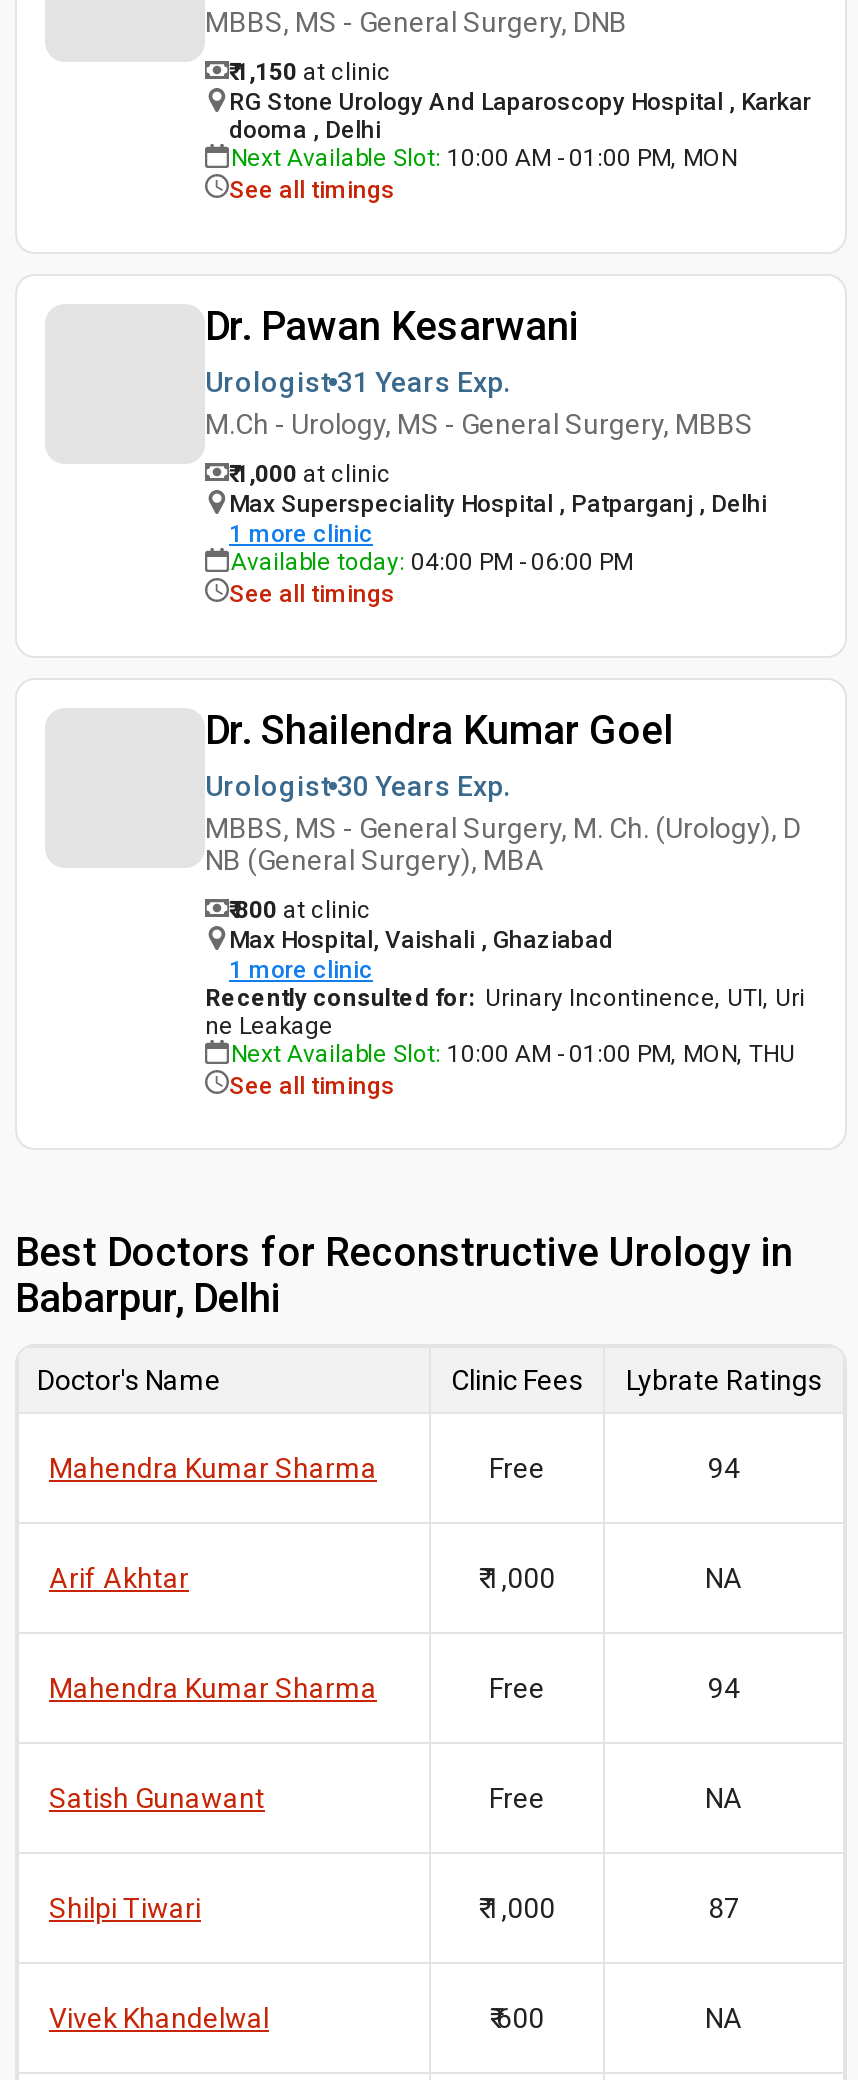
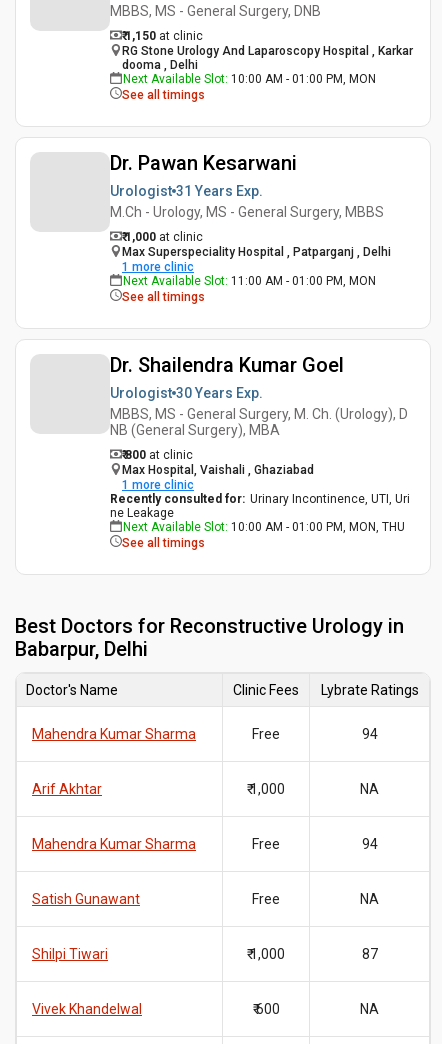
[231,548,633,576] Available today: 04:00 PM - 06:00 PM -> [123,274,376,288] Next Available Slot: 11:00 AM - 01:00 PM, MON

